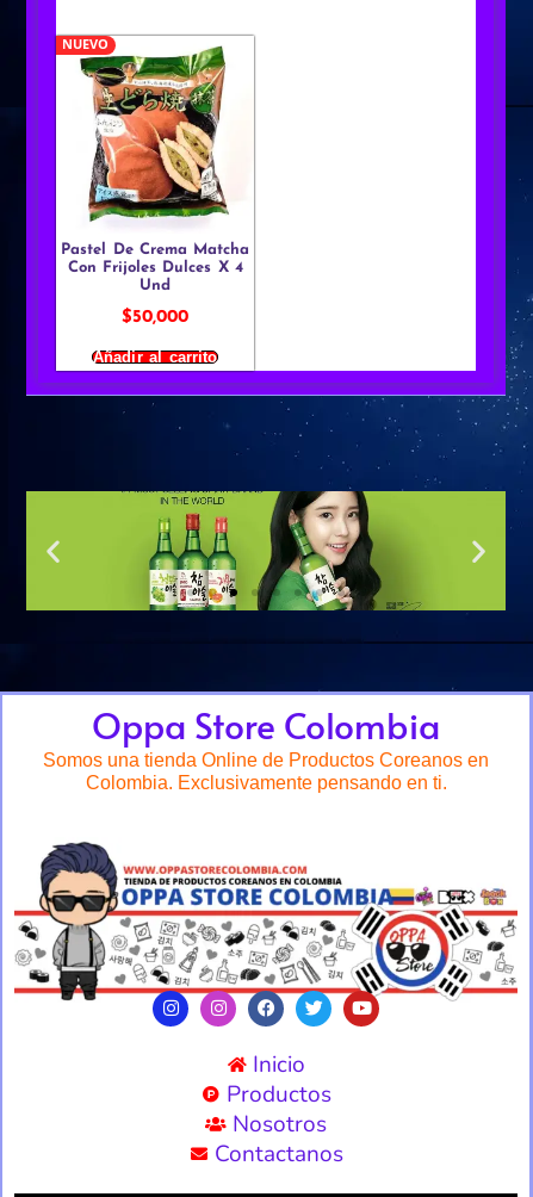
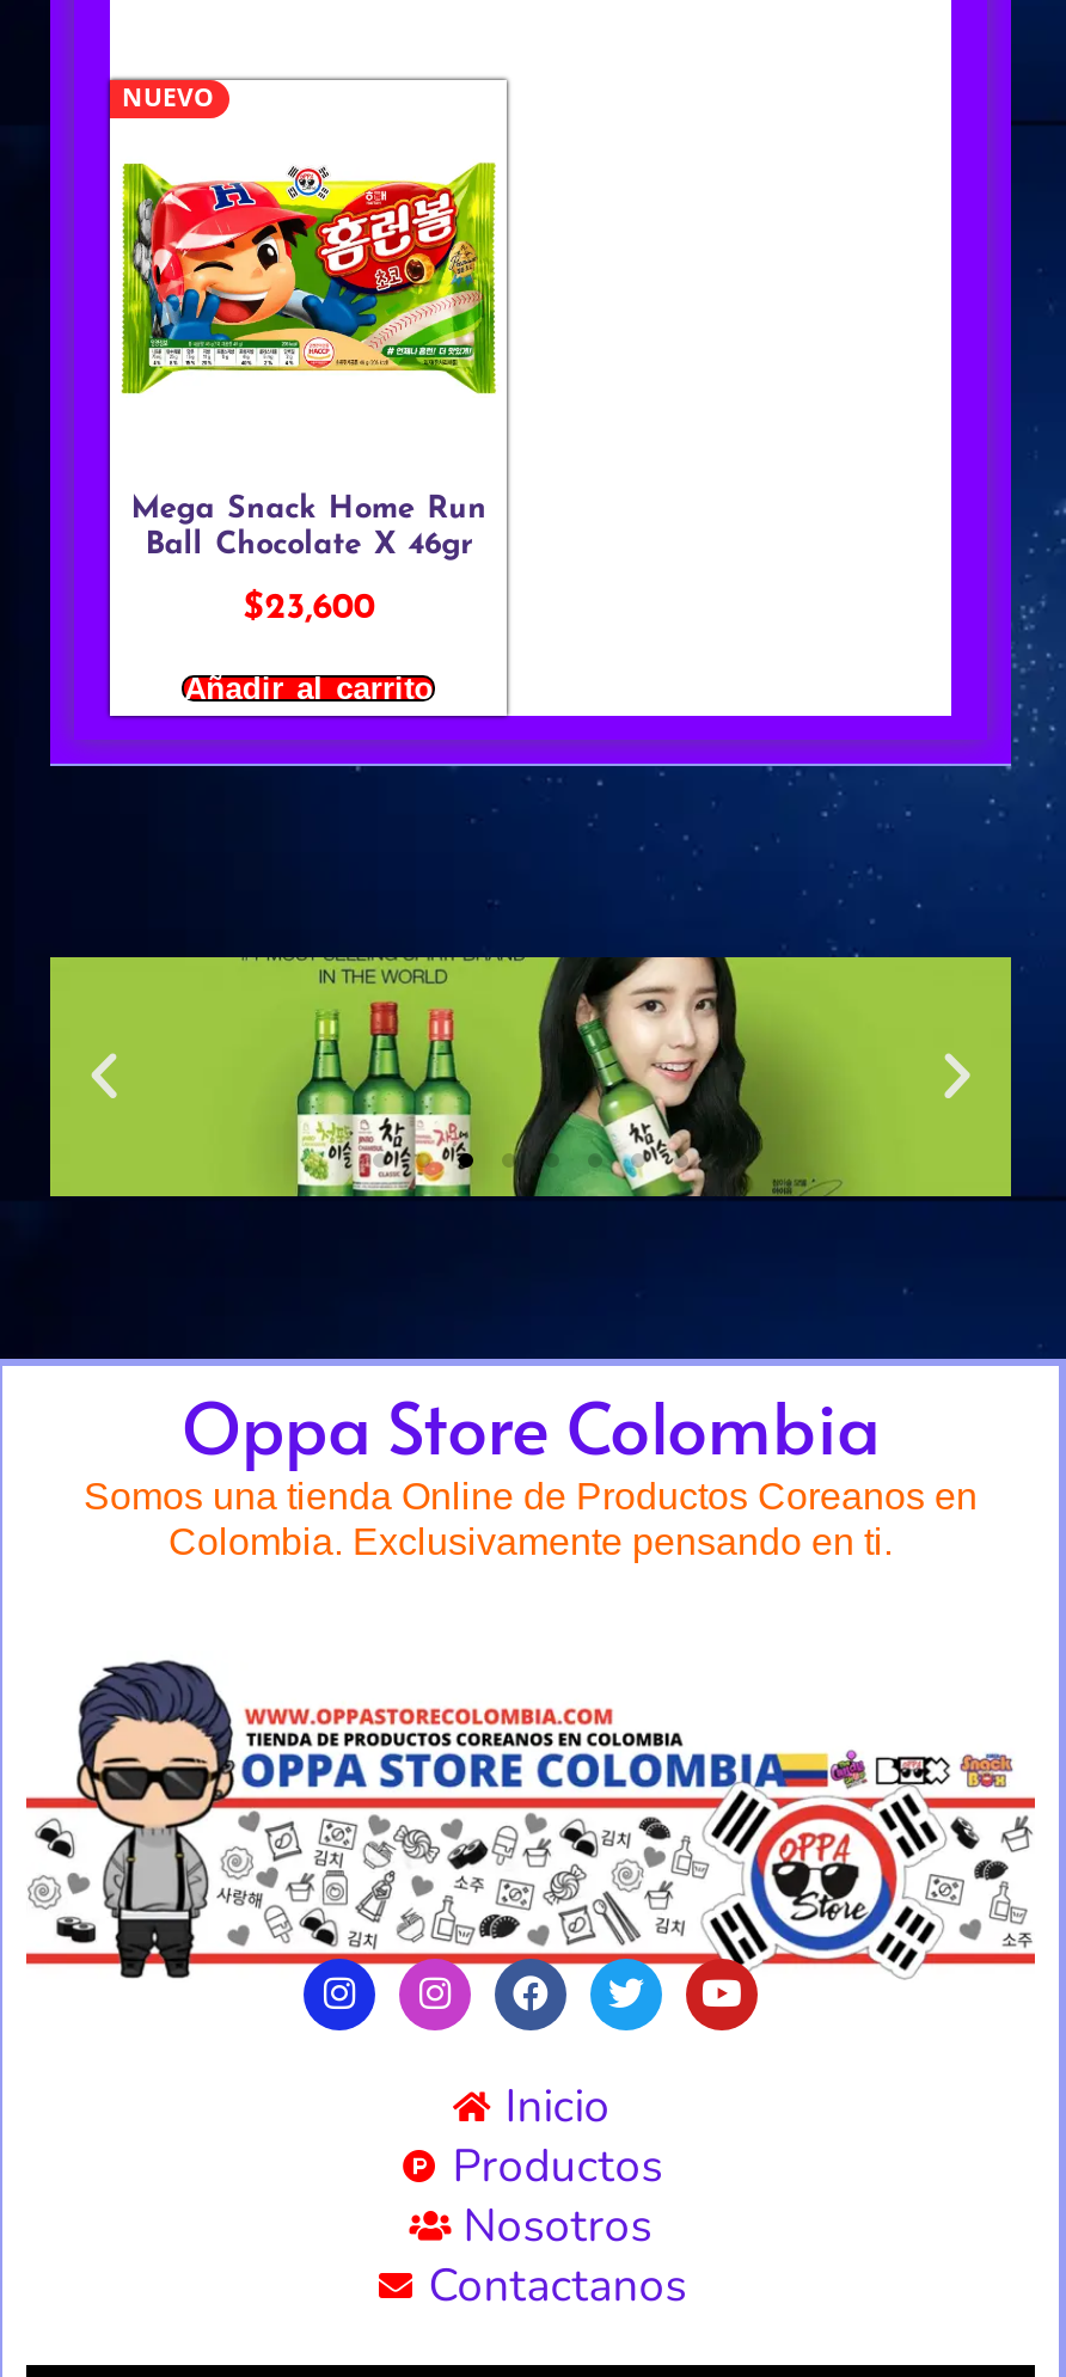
[61,45,249,294] [image] | Pastel De Crema Matcha | Con Frijoles Dulces X 4 | Und -> [112,100,497,560] [image] | Mega Snack Home Run | Ball Chocolate X 46gr
[122,309,189,326] $50,000 -> [243,590,375,626] $23,600

